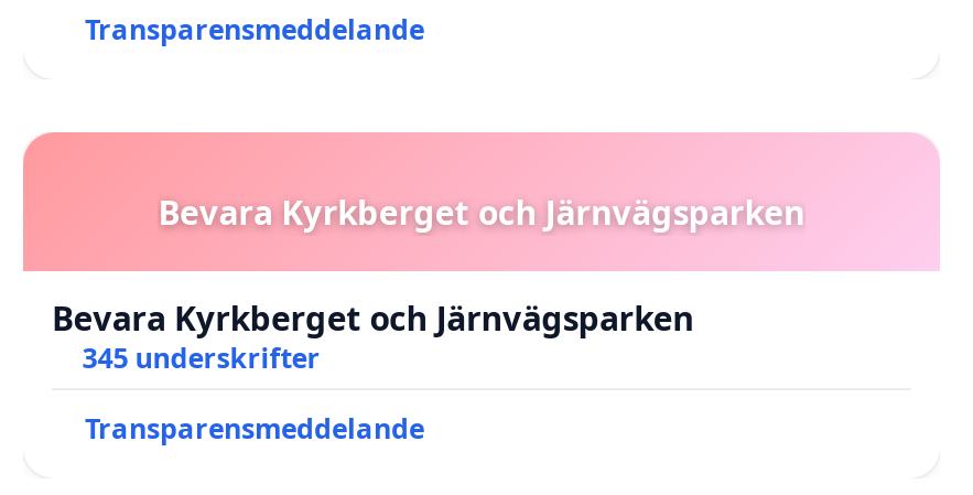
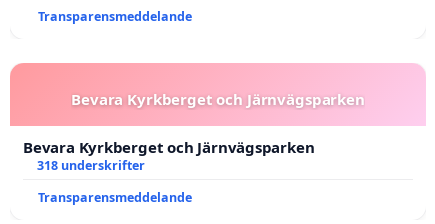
[82,339,320,376] 345 underskrifter -> [37,157,145,174] 318 underskrifter

